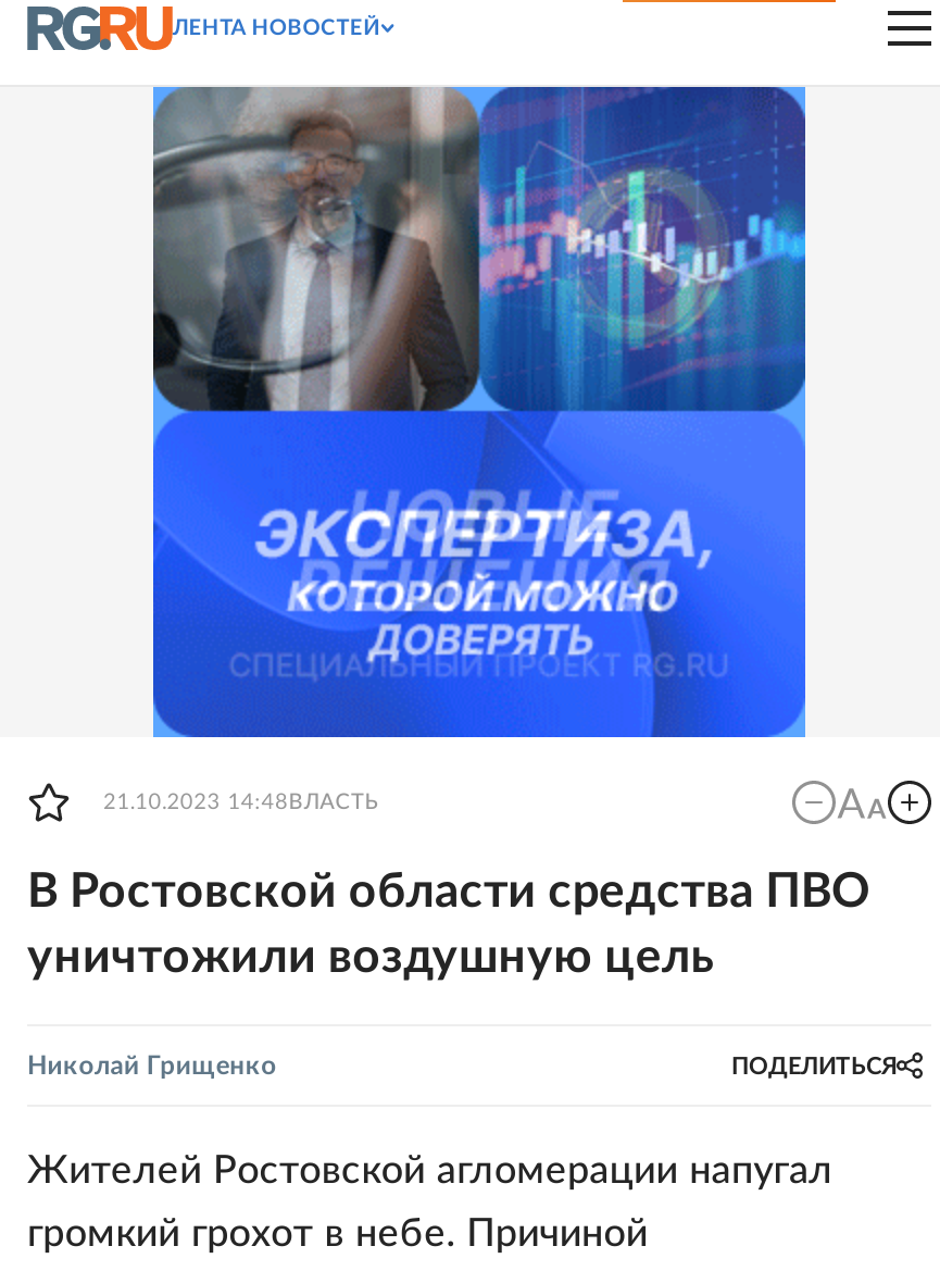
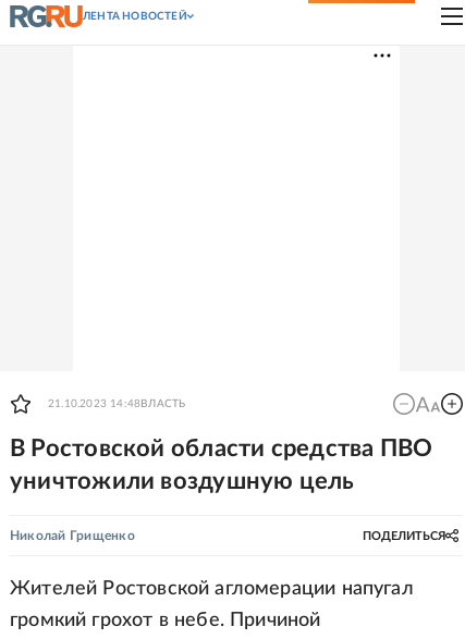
[151,85,807,739] [image] -> none

